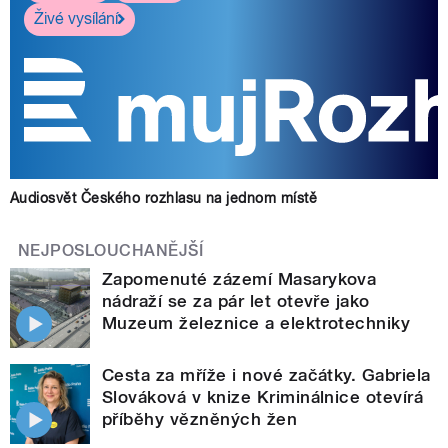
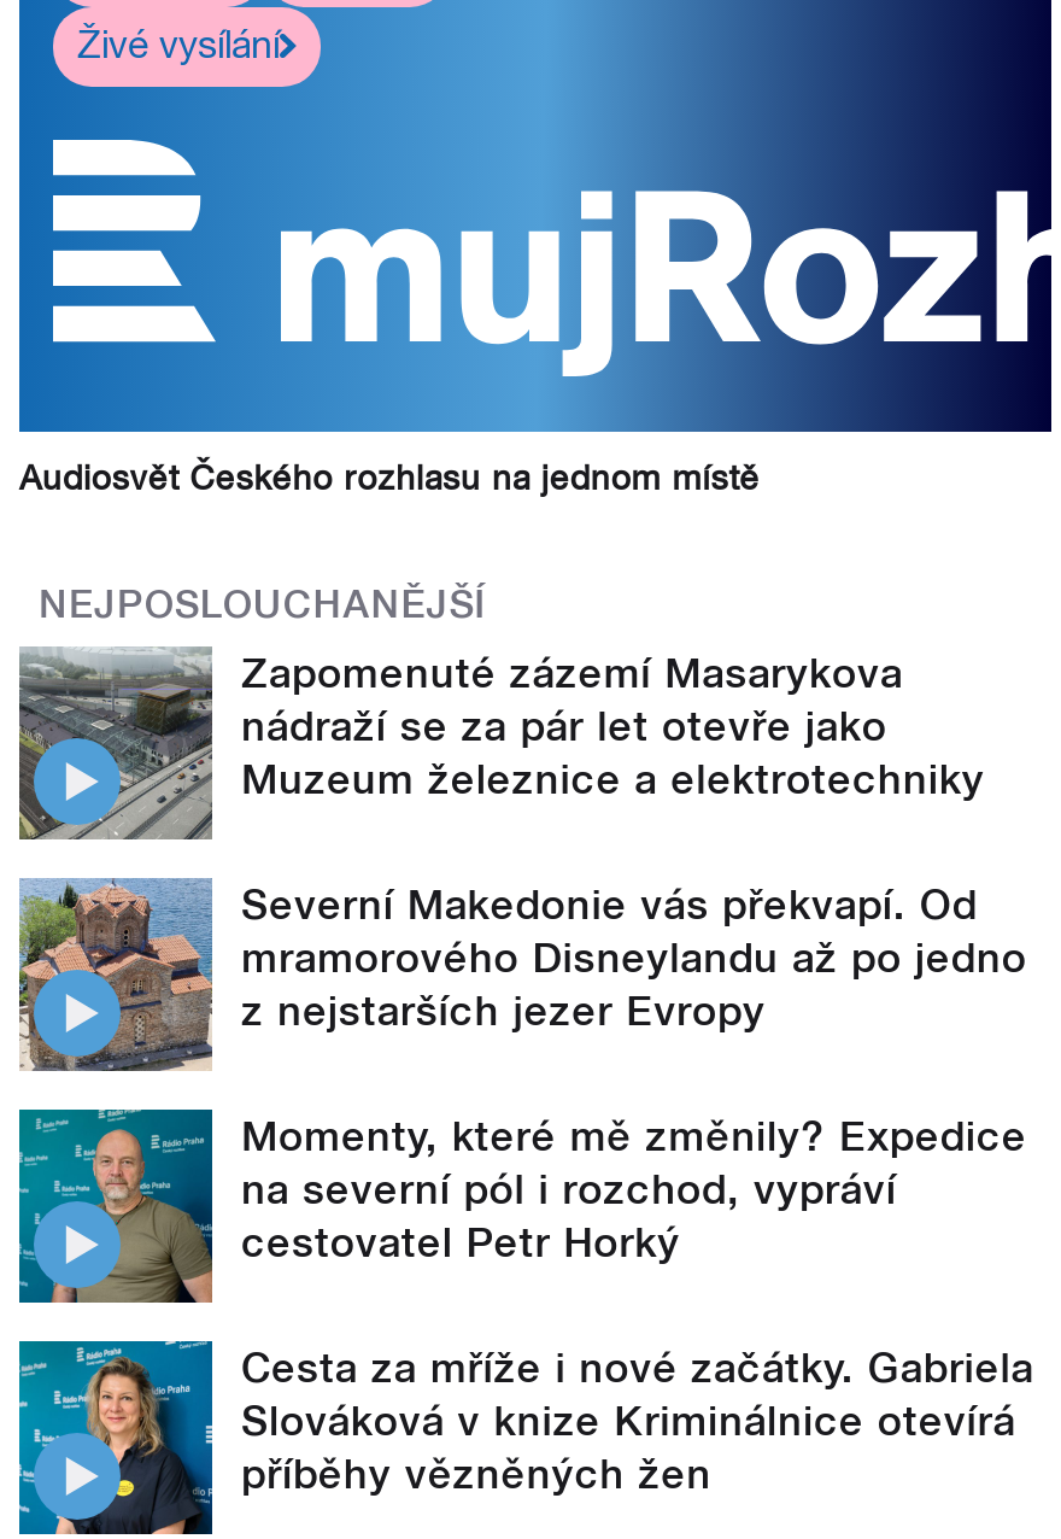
none -> [17,880,1027,1266] [image] | Severní Makedonie vás překvapí. Od | mramorového Disneylandu až po jedno | z nejstarších jezer Evropy | Momenty, které mě změnily? Expedice | na severní pól i rozchod, vypráví | cestovatel Petr Horký
none -> [17,1107,212,1305] [image]

